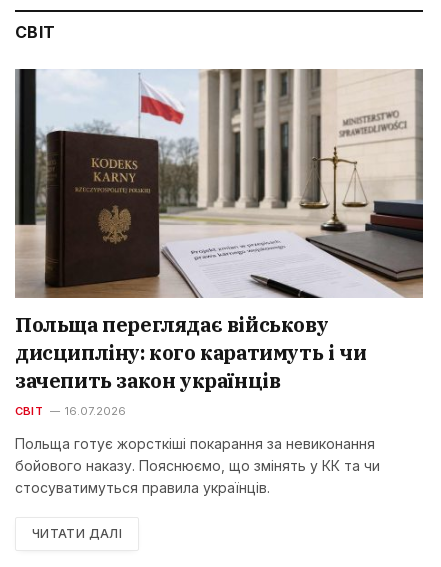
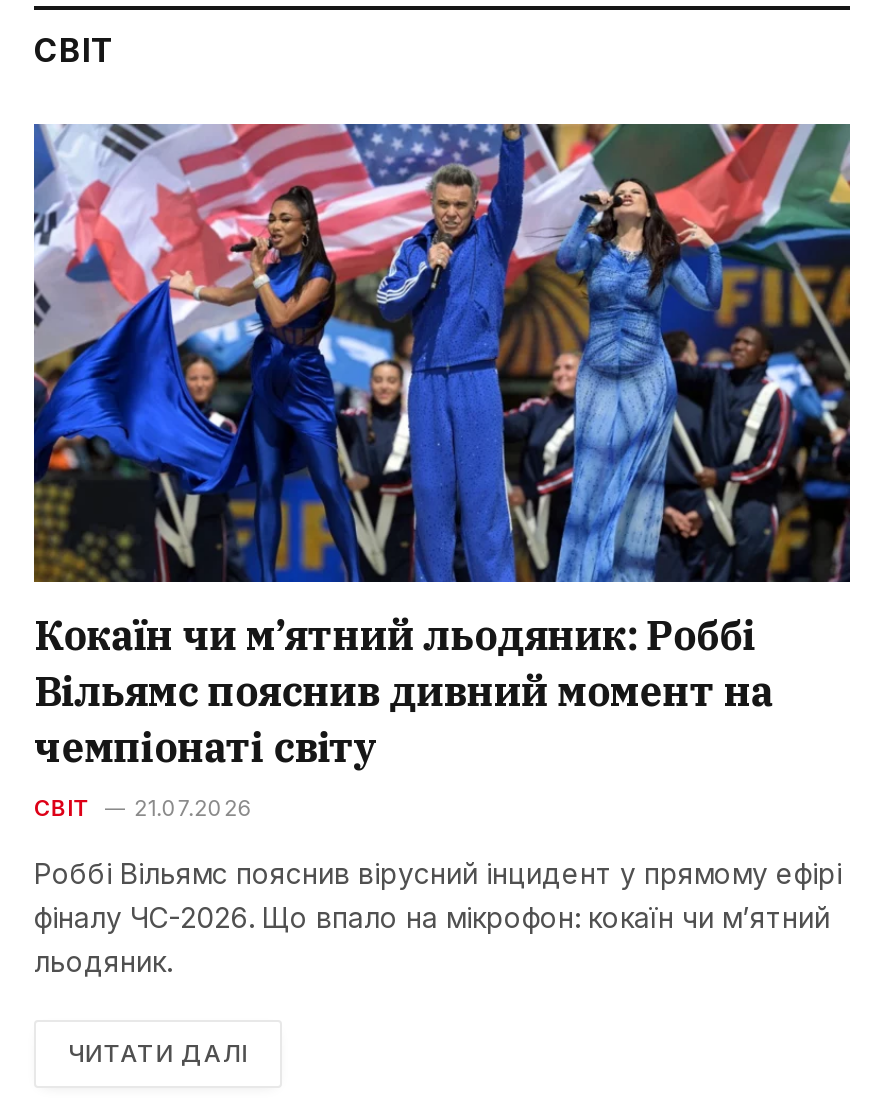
[14,68,424,394] [image] | Польща переглядає військову | дисципліну: кого каратимуть і чи | зачепить закон українців -> [32,122,852,774] [image] | Кокаїн чи м’ятний льодяник: Роббі | Вільямс пояснив дивний момент на | чемпіонаті світу
[15,404,126,418] СВІТ 16.07.2026 -> [34,794,254,822] СВІТ 21.07.2026
[15,435,380,496] Польща готує жорсткіші покарання за невиконання | бойового наказу. Пояснюємо, що змінять у КК та чи | стосуватимуться правила українців. -> [34,856,842,978] Роббі Вільямс пояснив вірусний інцидент у прямому ефірі | фіналу ЧС-2026. Що впало на мікрофон: кокаїн чи м’ятний | льодяник.

